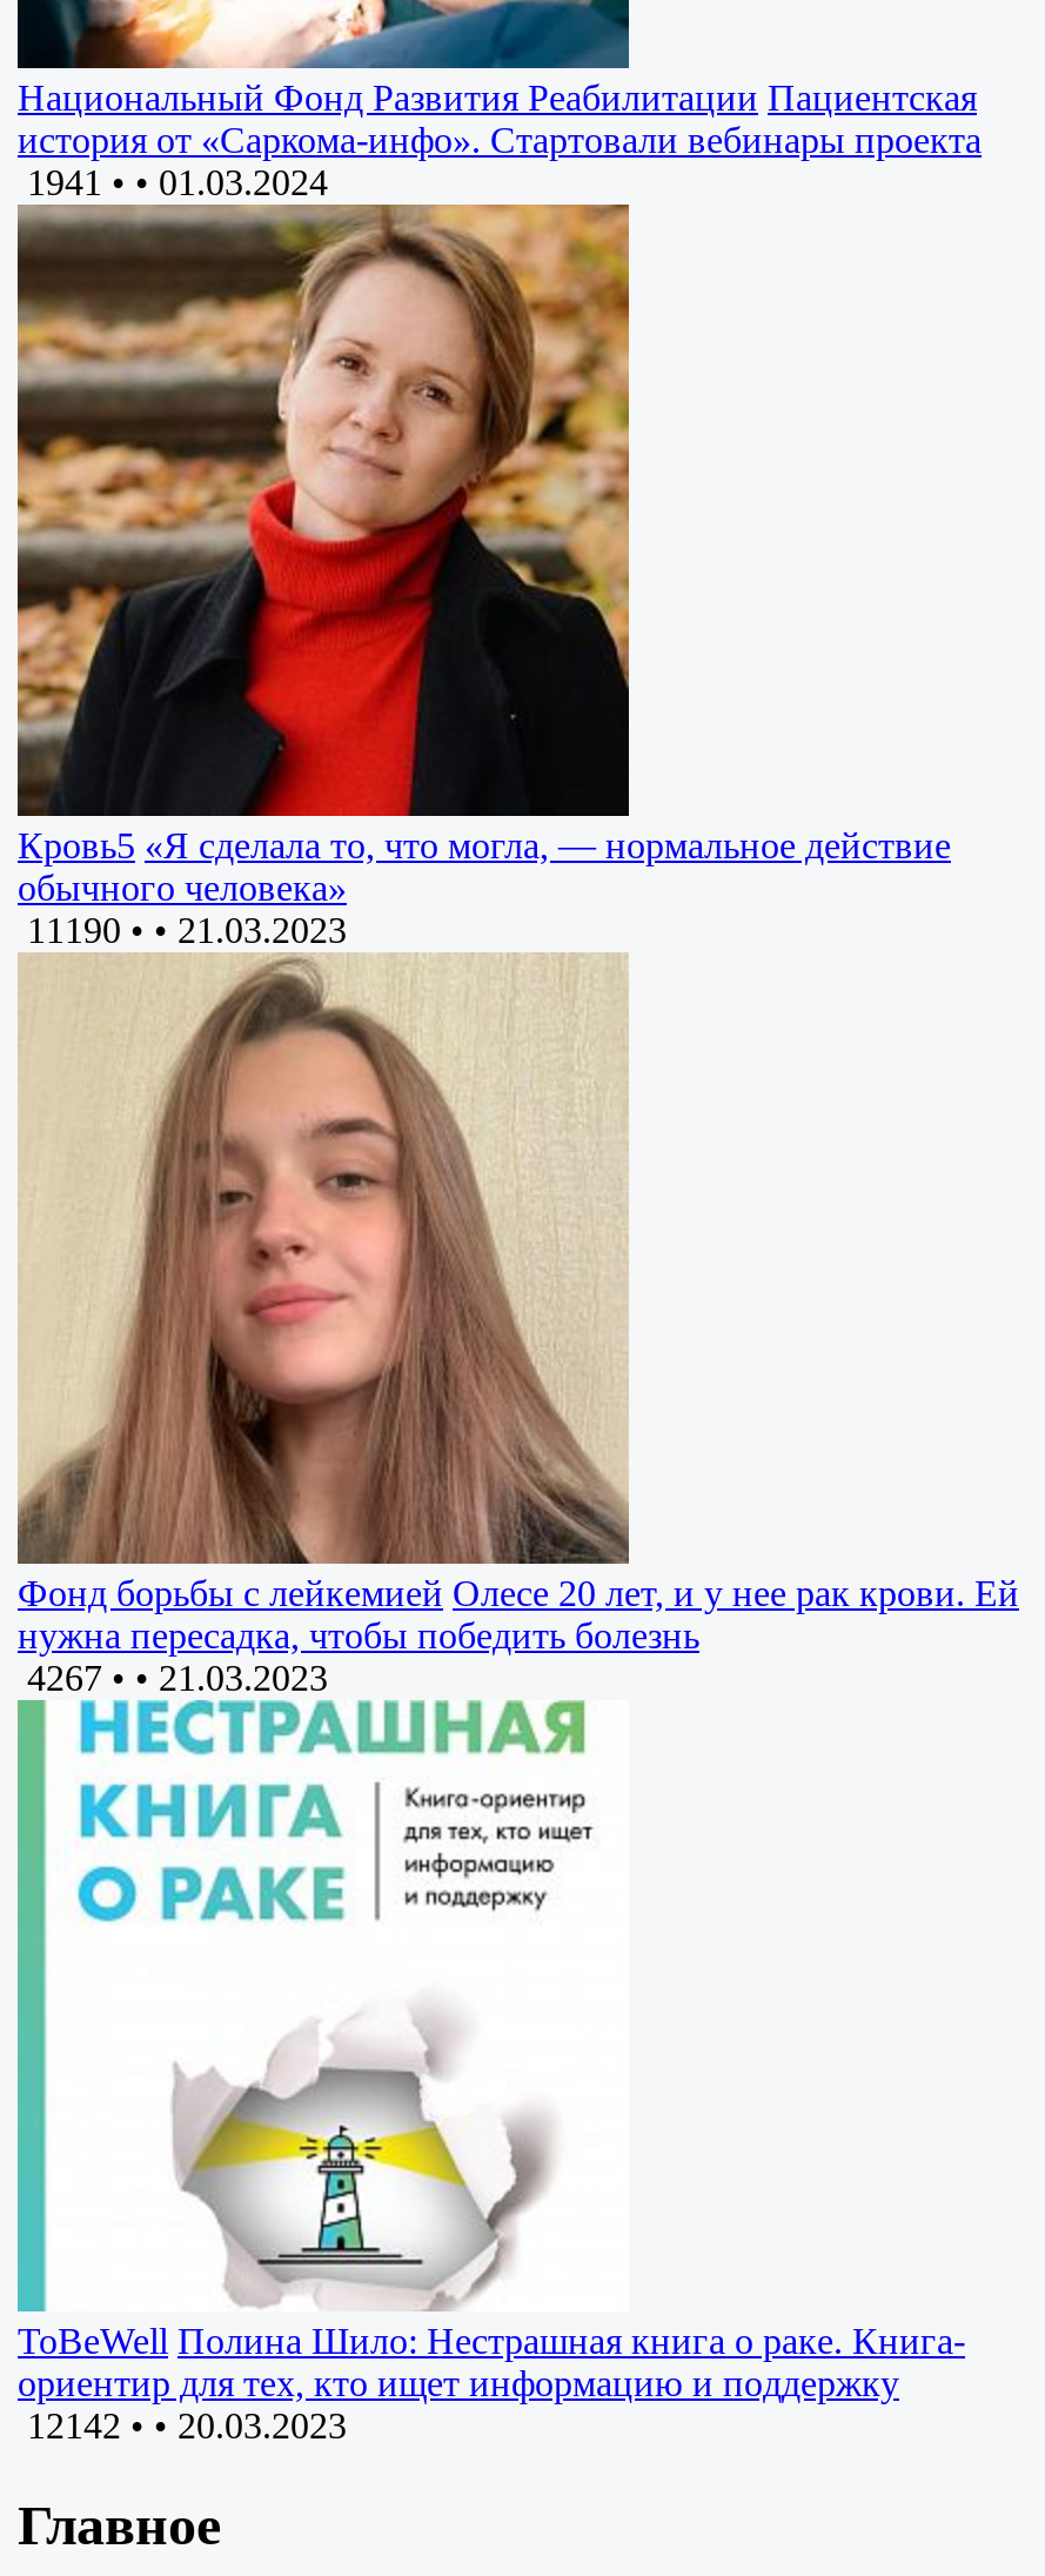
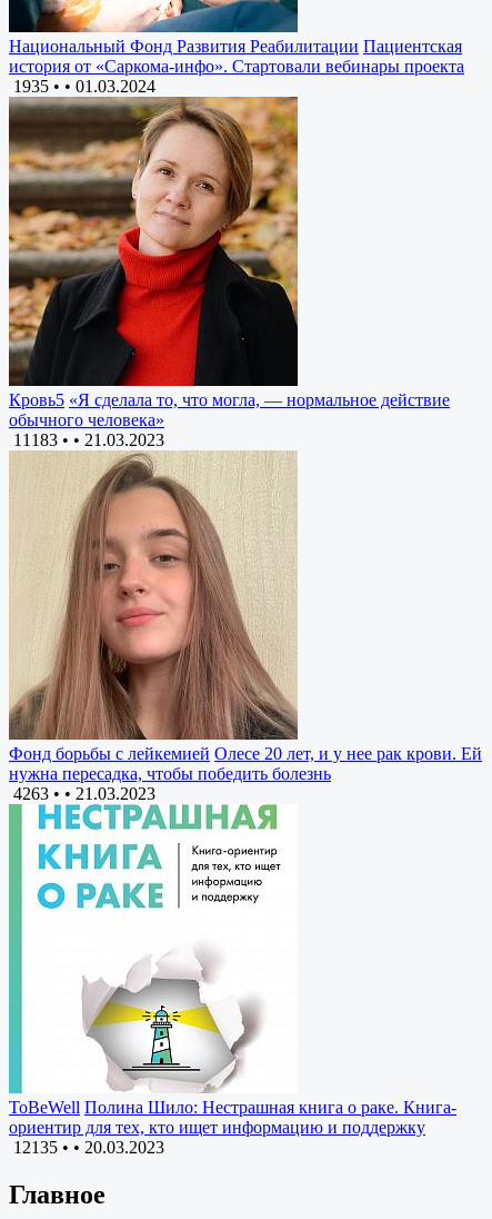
[18,163,328,203] 1941 • • 01.03.2024 -> [9,77,155,96] 1935 • • 01.03.2024
[18,910,347,950] 11190 • • 21.03.2023 -> [9,431,164,450] 11183 • • 21.03.2023
[18,1658,328,1698] 4267 • • 21.03.2023 -> [9,784,155,803] 4263 • • 21.03.2023
[18,2406,347,2446] 12142 • • 20.03.2023 -> [9,1138,164,1157] 12135 • • 20.03.2023

